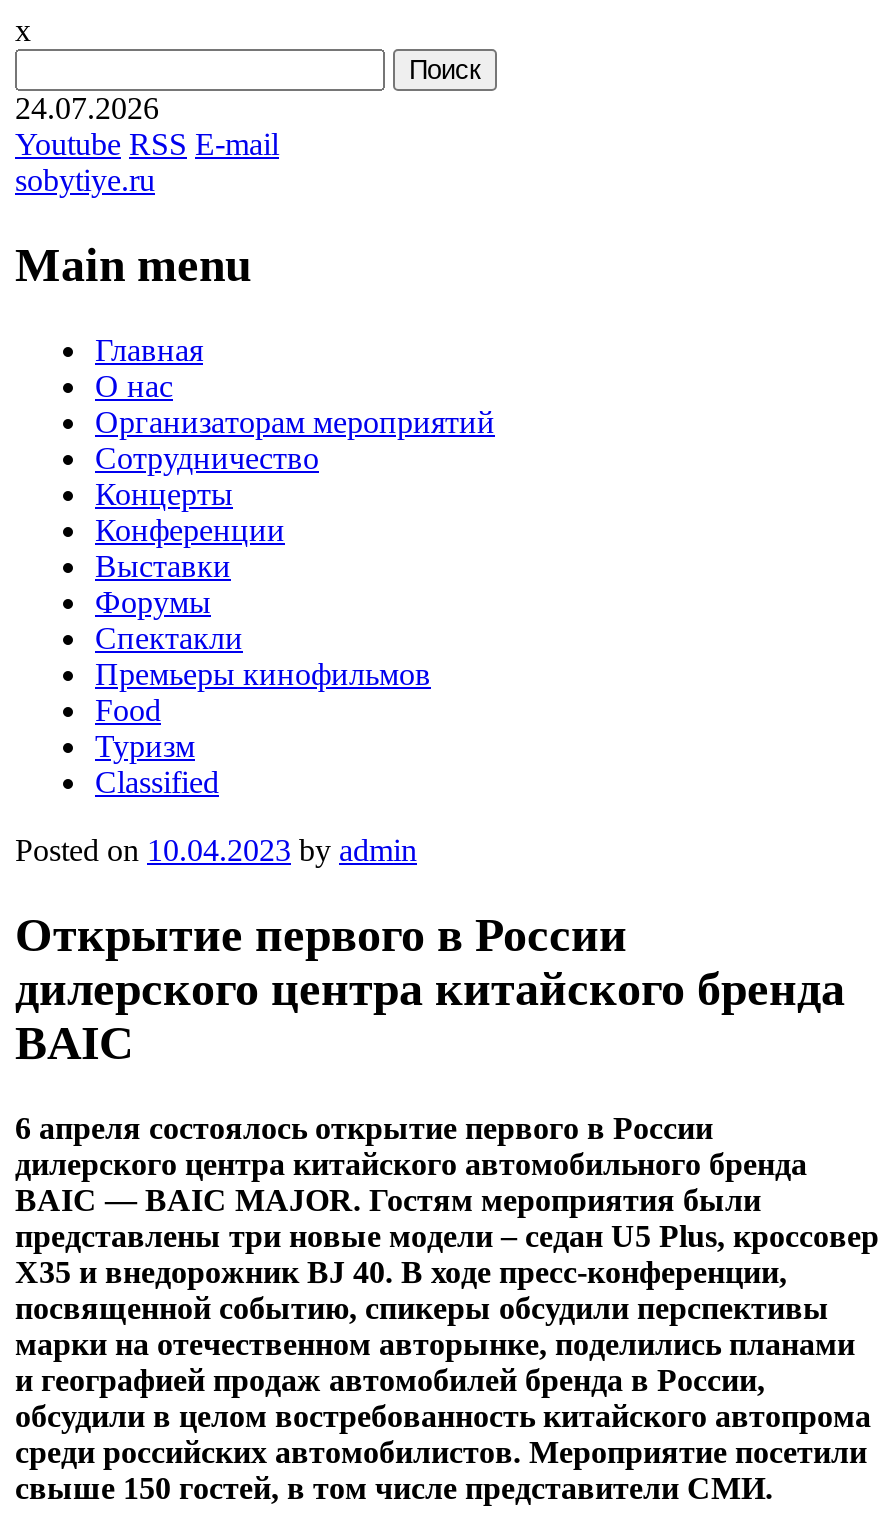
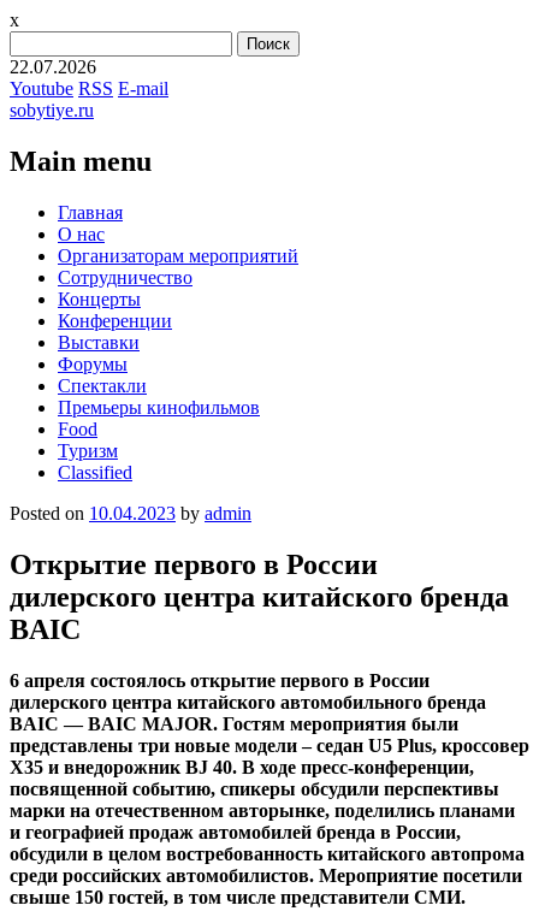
[15,91,159,125] 24.07.2026 -> [10,57,96,77] 22.07.2026

